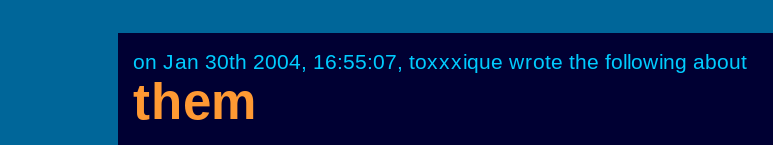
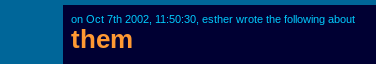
[133,49,747,73] on Jan 30th 2004, 16:55:07, toxxxique wrote the following about -> [70,13,354,25] on Oct 7th 2002, 11:50:30, esther wrote the following about

